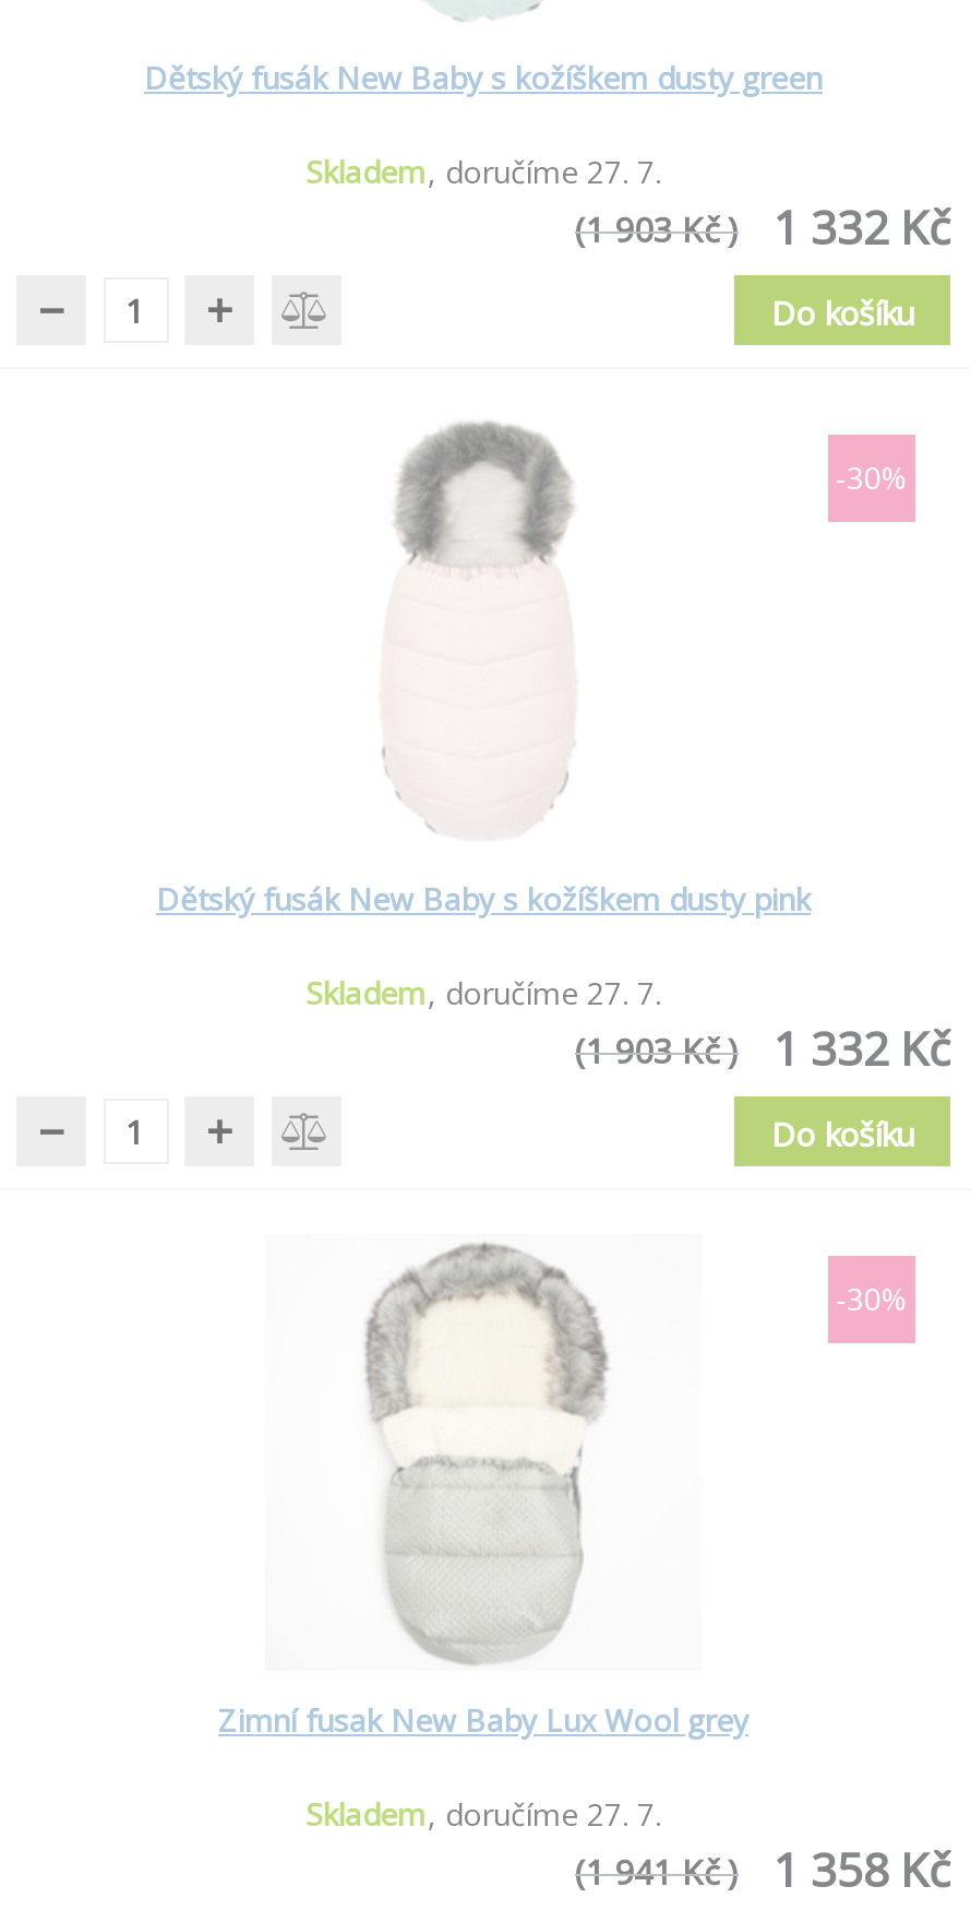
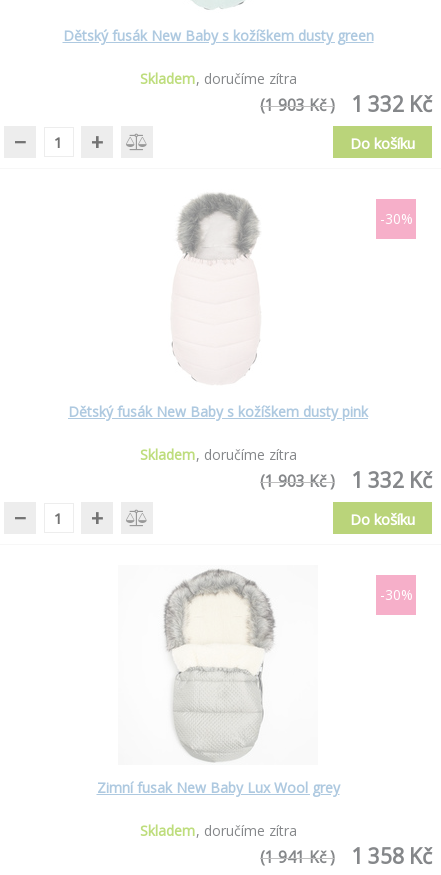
[305,151,661,192] Skladem doručíme 27. 7. -> [139,69,296,88] Skladem doručíme zítra
[305,972,661,1013] Skladem doručíme 27. 7. -> [139,445,296,464] Skladem doručíme zítra
[305,1793,661,1835] Skladem doručíme 27. 7. -> [139,821,296,840] Skladem doručíme zítra

